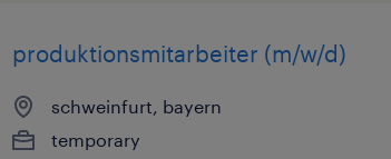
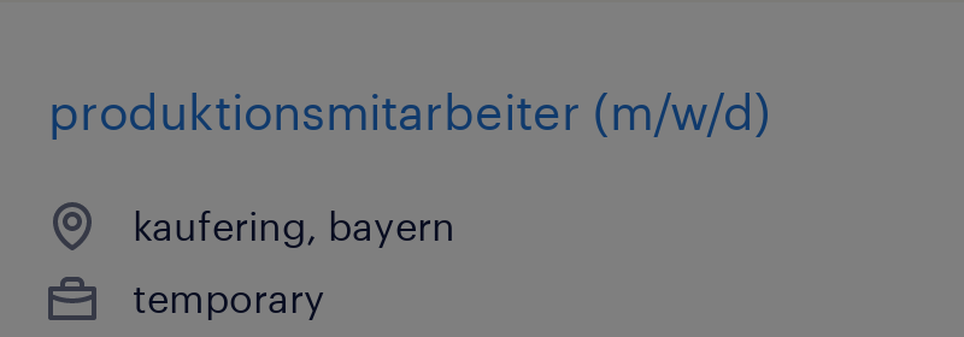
[51,96,222,117] schweinfurt, bayern -> [133,202,455,248] kaufering, bayern

